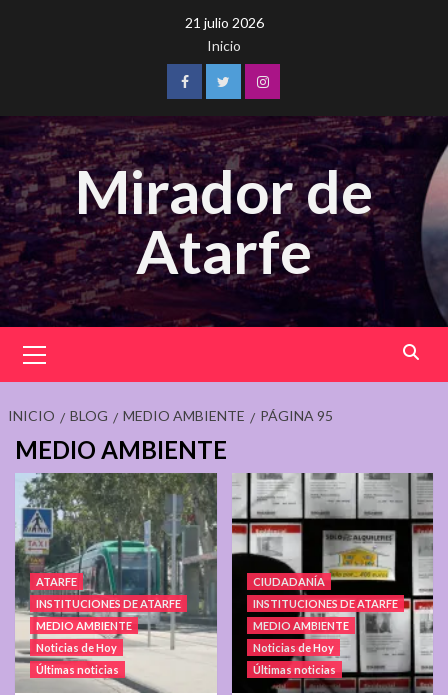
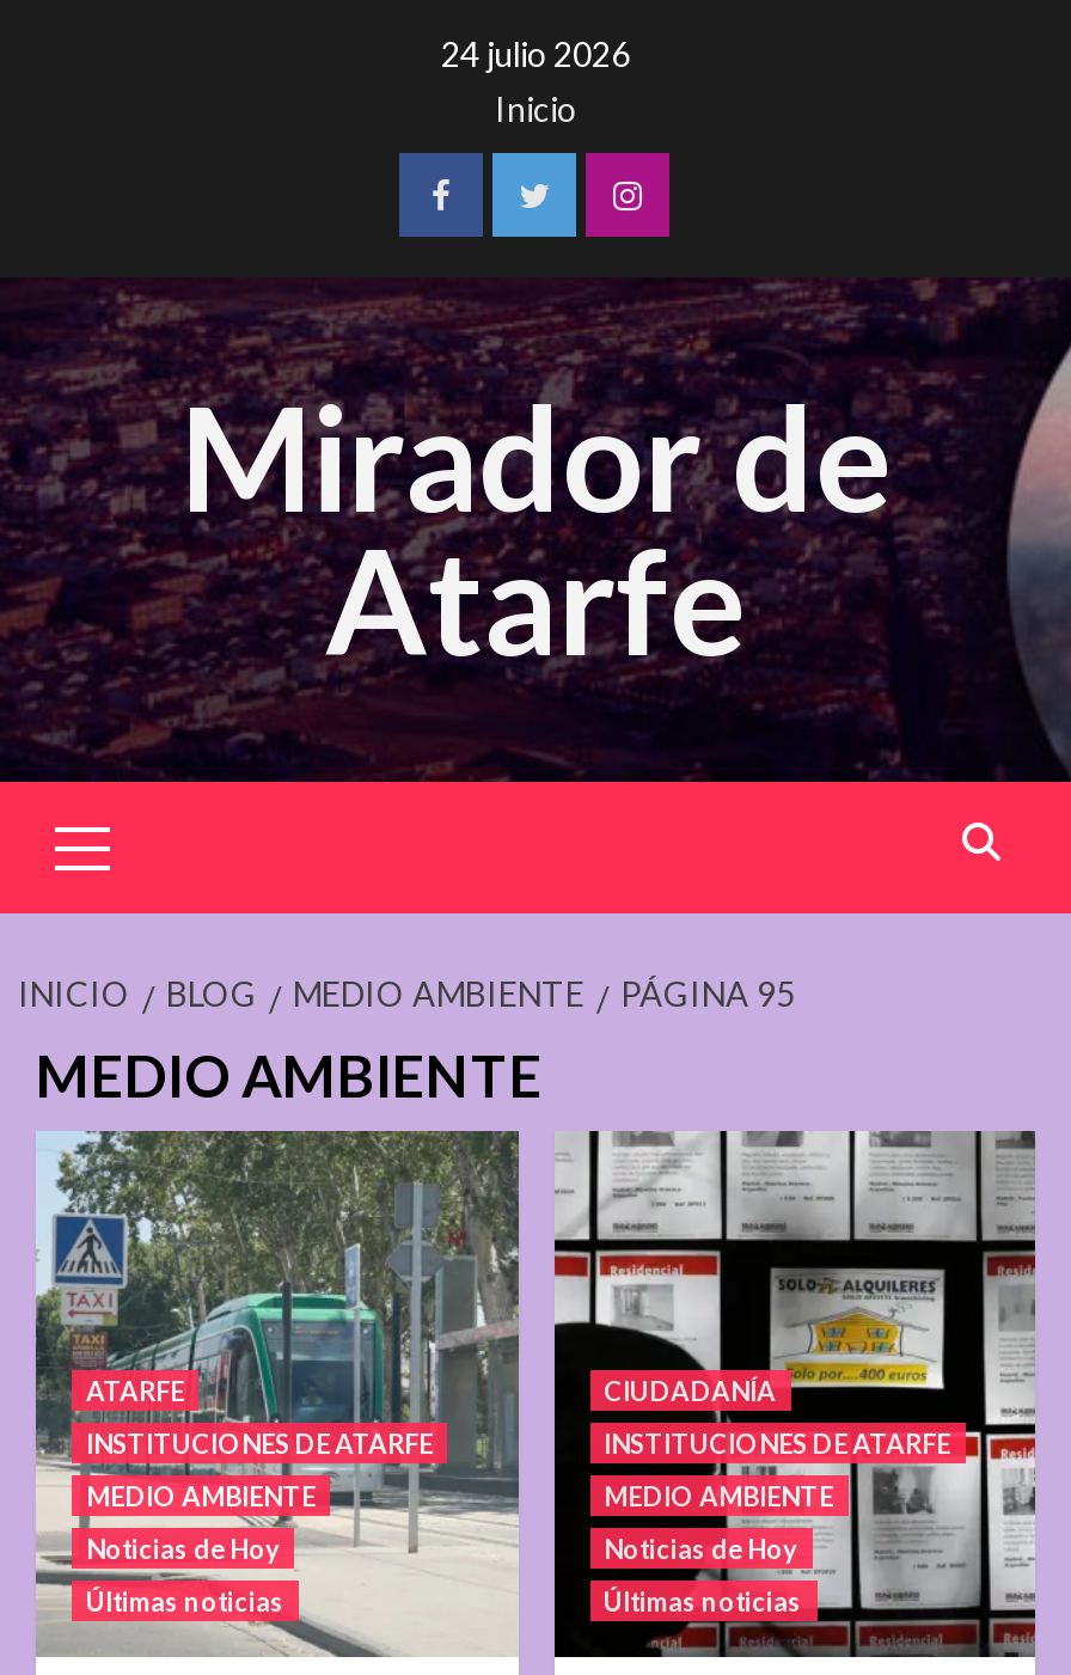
[184,14,263,31] 21 julio 2026 -> [441,33,630,74] 24 julio 2026

